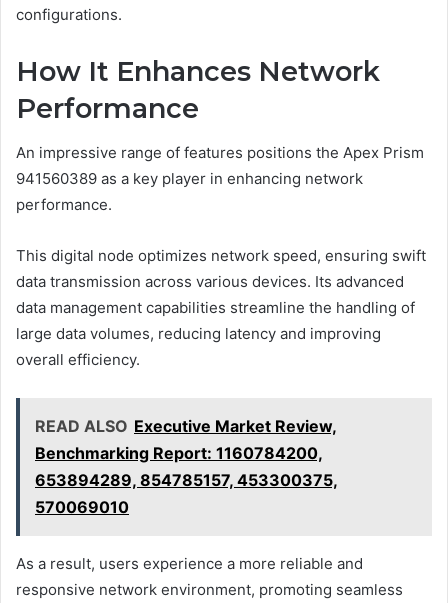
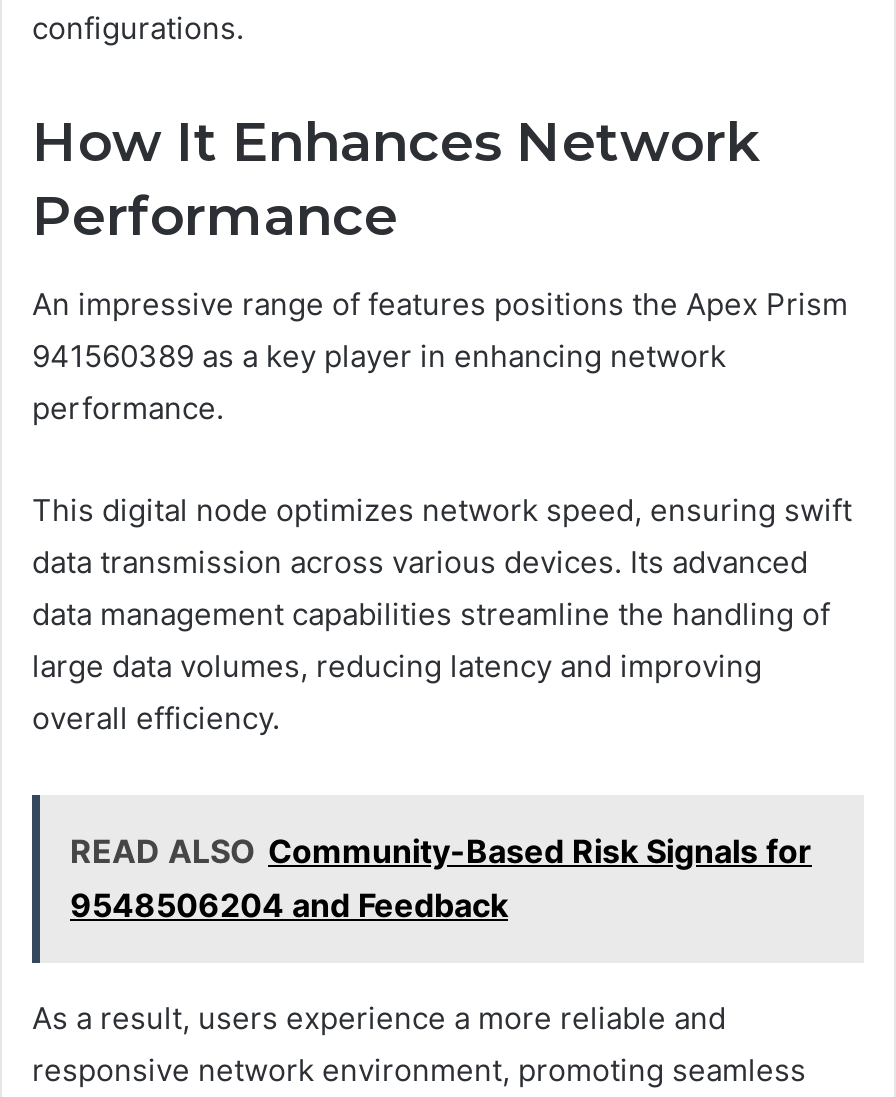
[35,416,338,517] READ ALSO Executive Market Review, | Benchmarking Report: 1160784200, | 653894289, 854785157, 453300375, | 570069010 -> [70,831,812,925] READ ALSO Community-Based Risk Signals for | 9548506204 and Feedback

